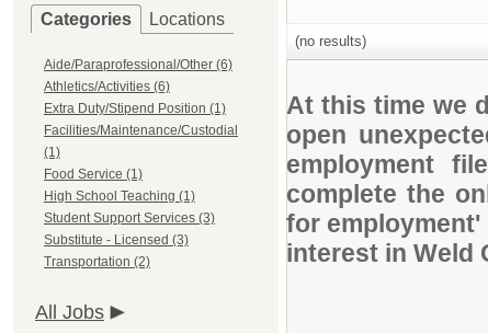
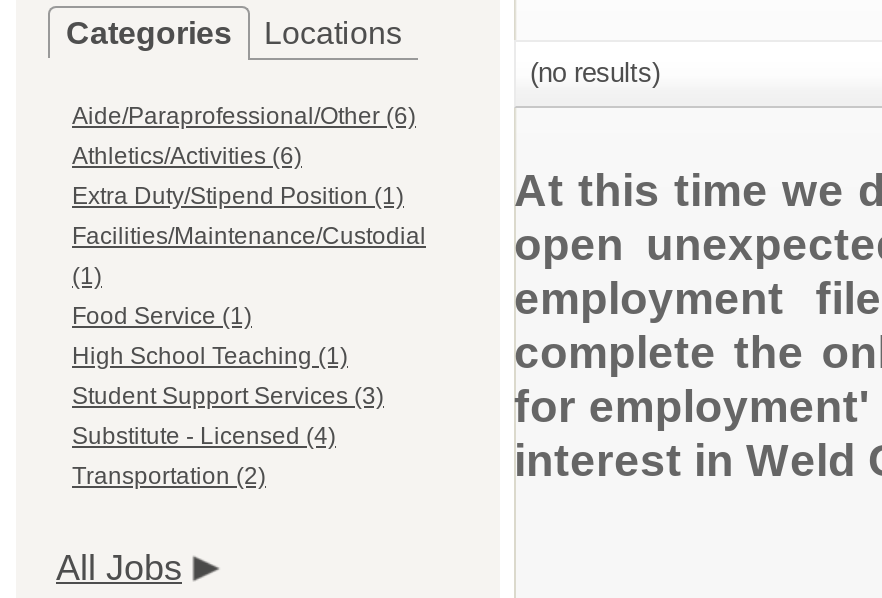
[44,232,189,248] Substitute - Licensed (3) -> [72,422,336,450] Substitute - Licensed (4)

